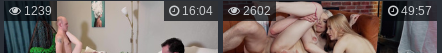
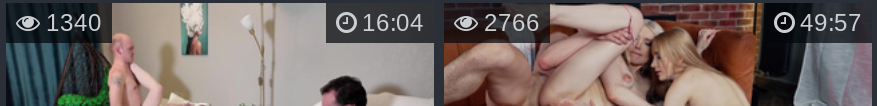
[21,4,52,18] 1239 -> [40,9,102,37] 1340
[179,4,271,18] 16:04 2602 -> [356,9,540,37] 16:04 2766

